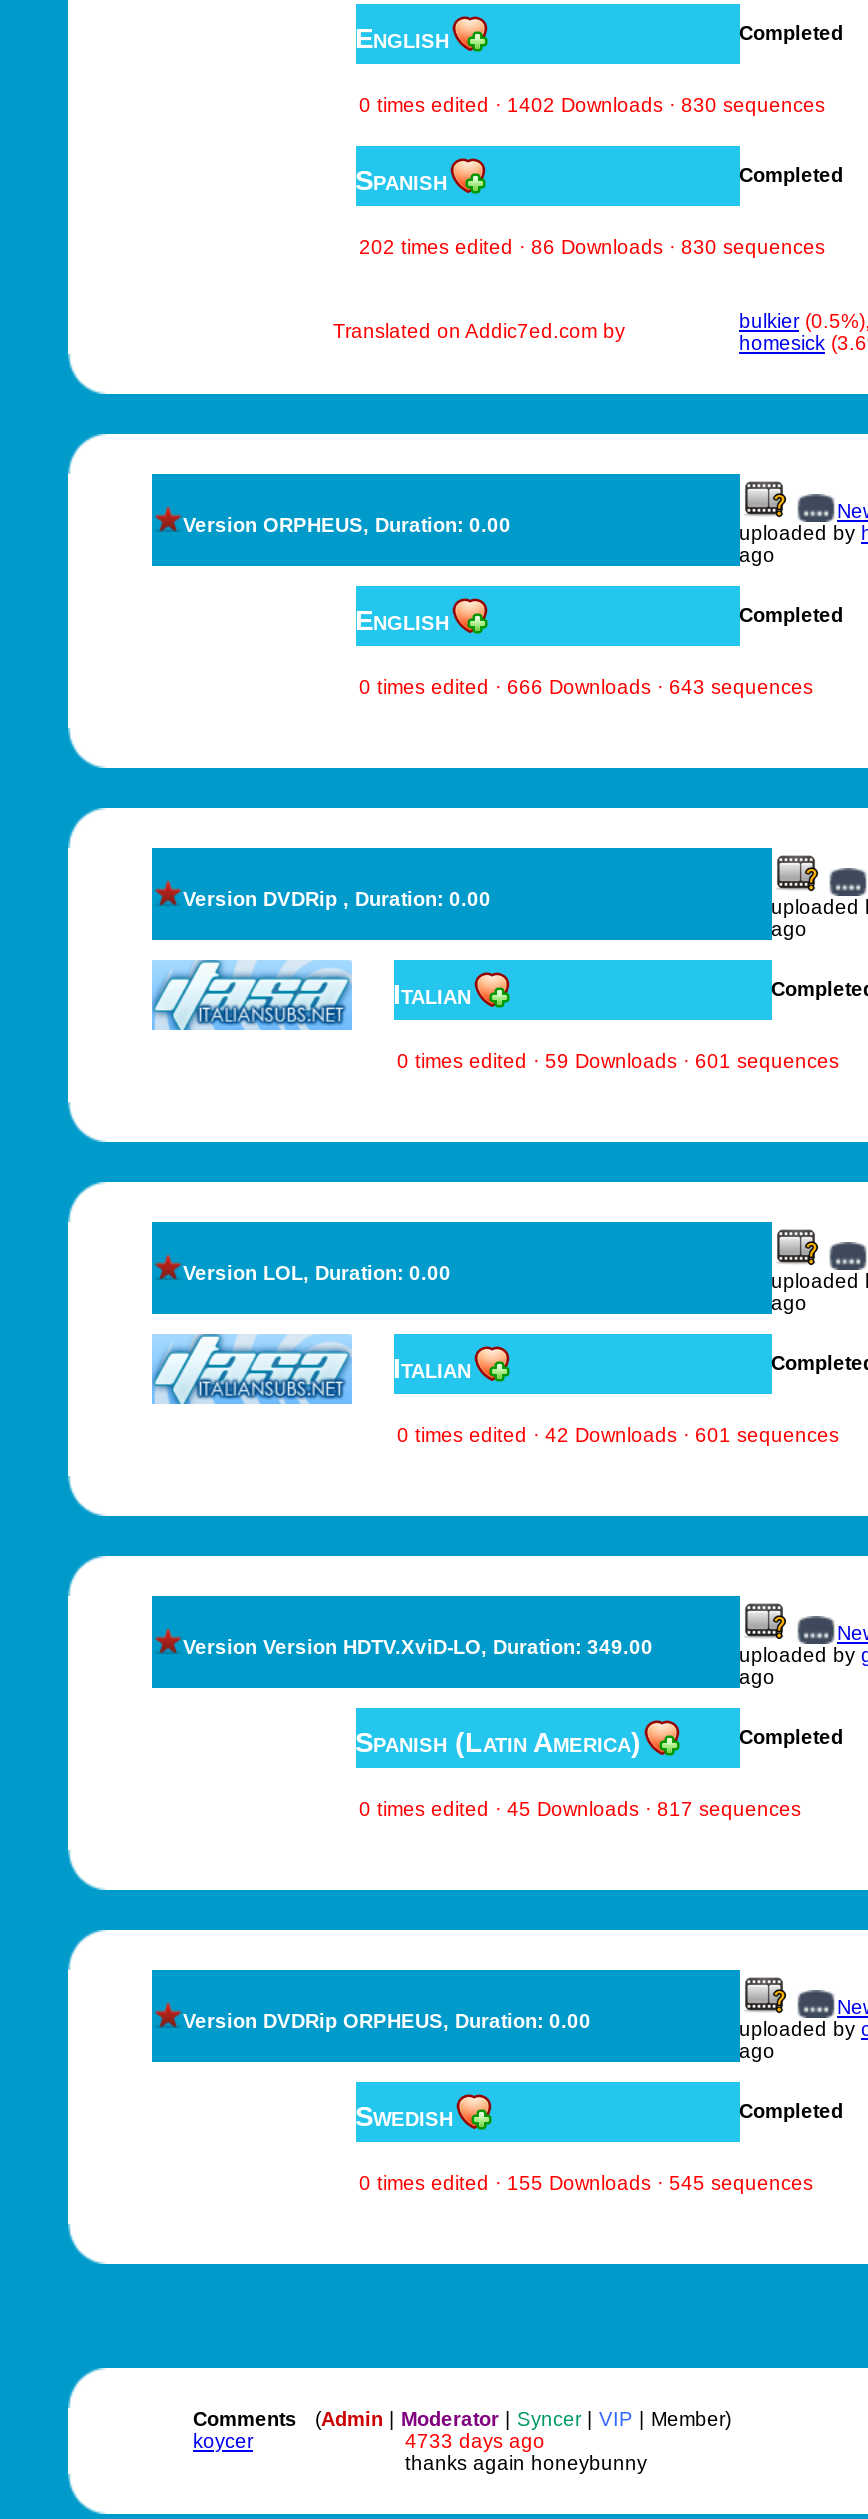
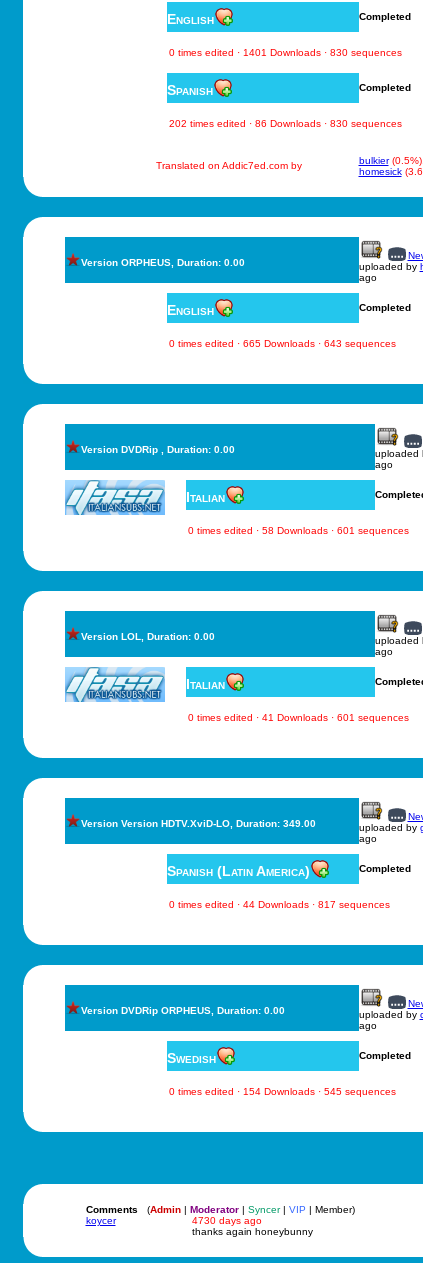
[359,94,825,116] 0 times edited · 1402 Downloads · 830 sequences -> [168,47,401,58] 0 times edited · 1401 Downloads · 830 sequences
[359,676,813,698] 0 times edited · 666 Downloads · 643 sequences -> [168,338,395,349] 0 times edited · 665 Downloads · 643 sequences
[397,1050,839,1072] 0 times edited · 59 Downloads · 601 sequences -> [187,525,408,536] 0 times edited · 58 Downloads · 601 sequences
[397,1424,839,1446] 0 times edited · 42 Downloads · 601 sequences -> [187,712,408,723] 0 times edited · 41 Downloads · 601 sequences
[359,1798,801,1820] 0 times edited · 45 Downloads · 817 sequences -> [168,899,389,910] 0 times edited · 44 Downloads · 817 sequences
[359,2172,813,2194] 0 times edited · 155 Downloads · 545 sequences -> [168,1086,395,1097] 0 times edited · 154 Downloads · 545 sequences
[405,2430,545,2452] 4733 days ago -> [191,1215,261,1226] 4730 days ago

